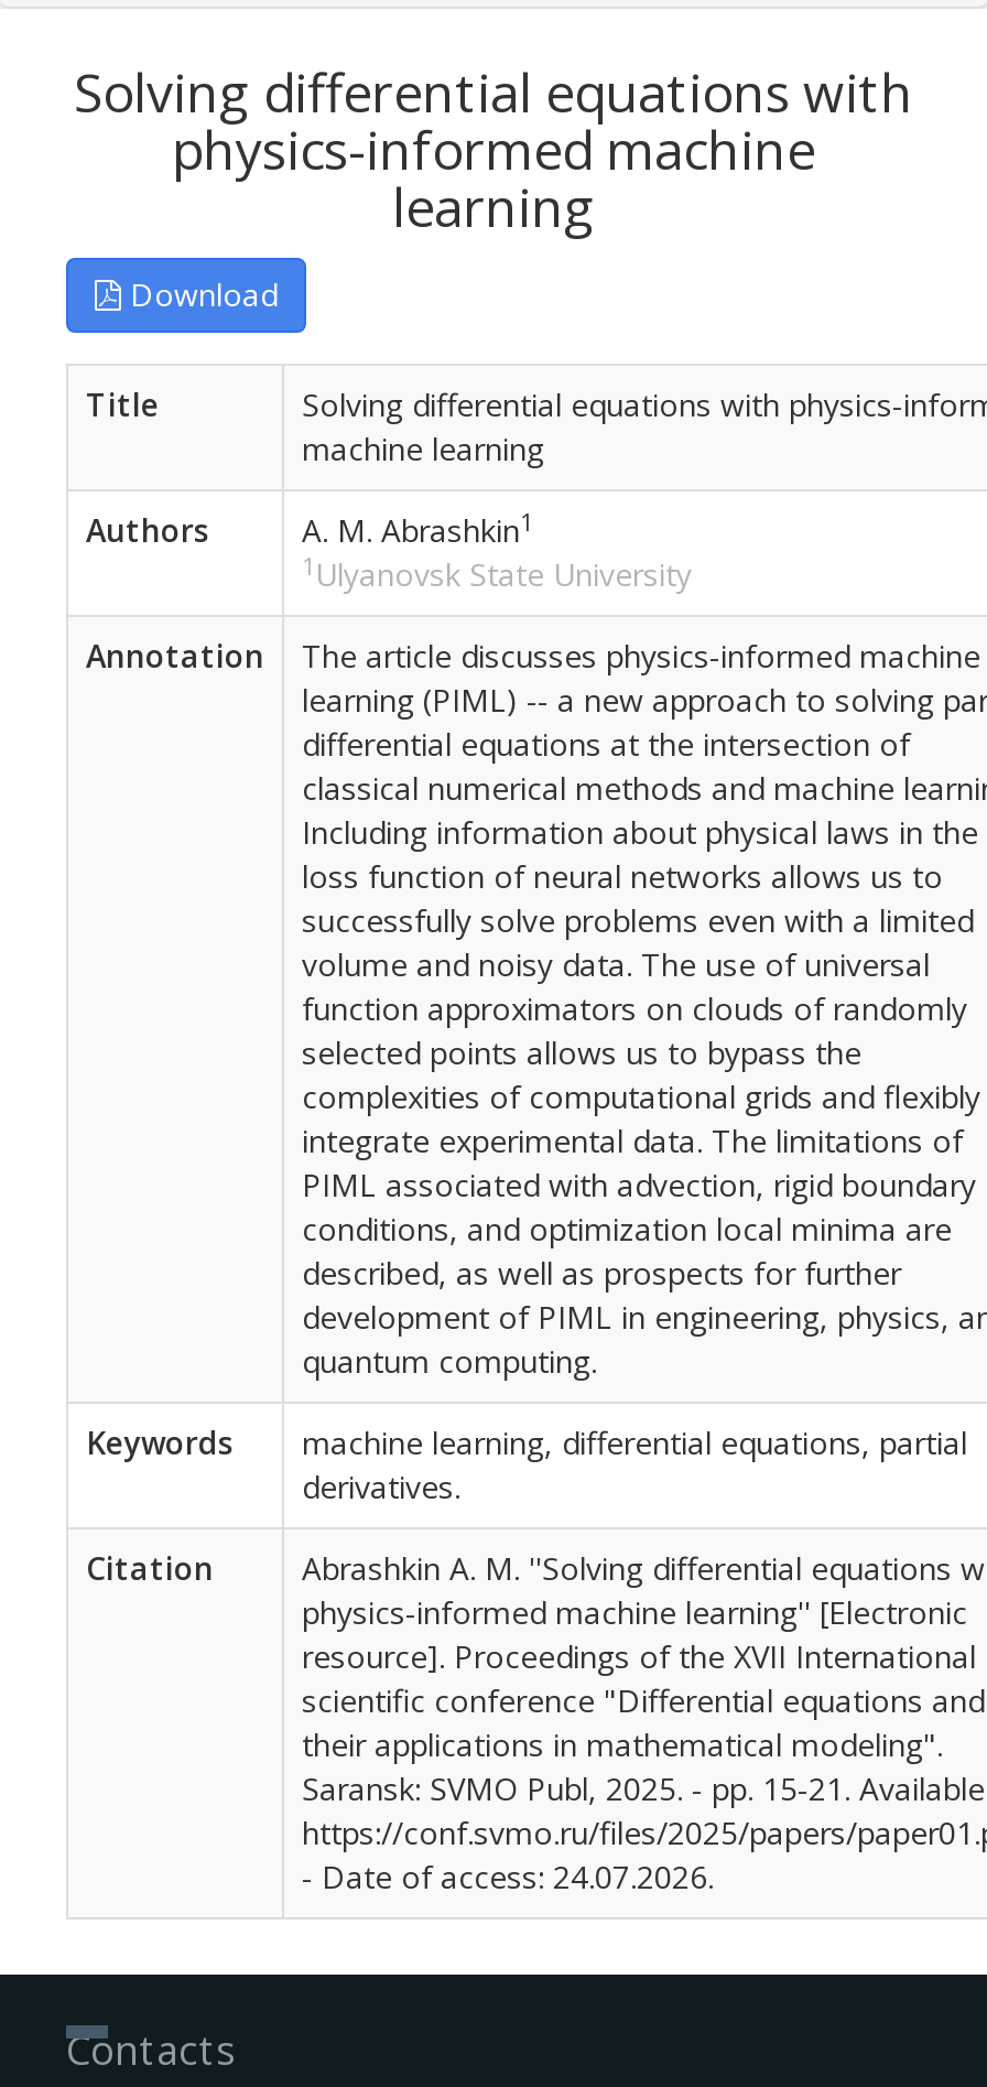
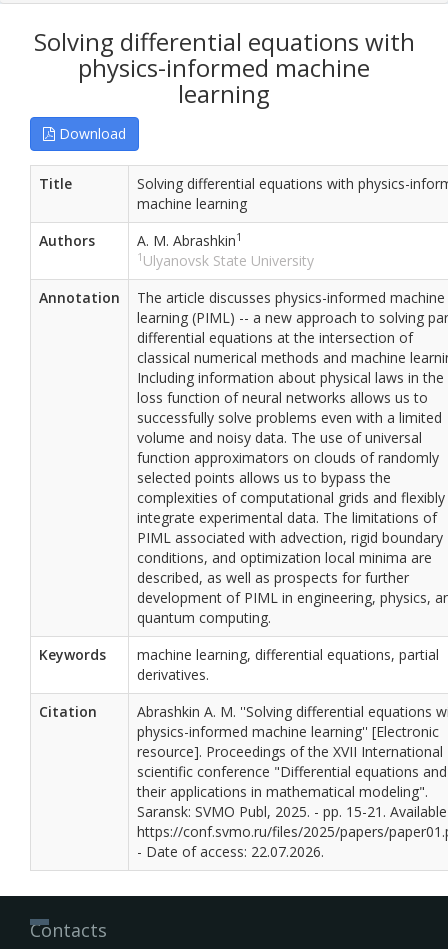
[302,1856,714,1897] - Date of access: 24.07.2026. -> [137,842,324,861] - Date of access: 22.07.2026.

